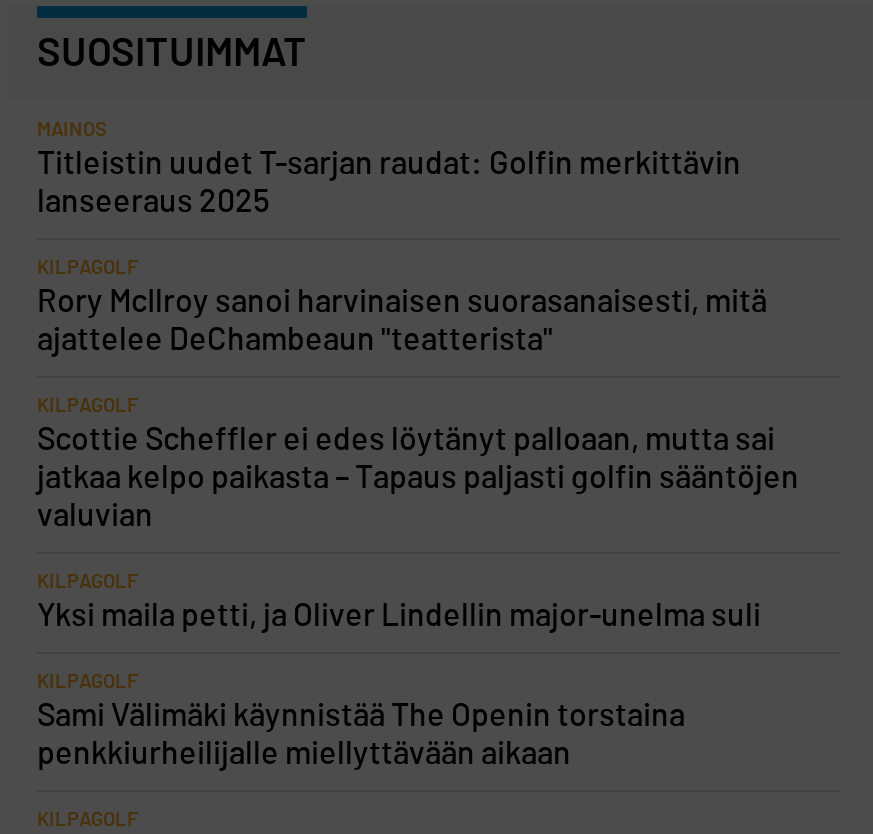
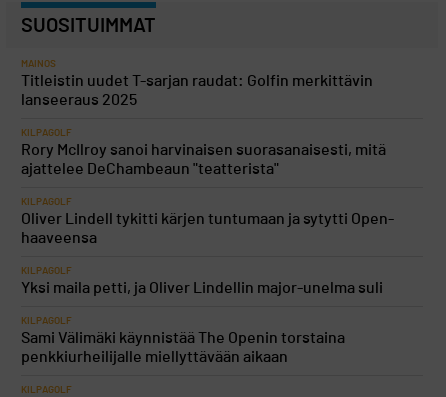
[37,425,799,533] Scottie Scheffler ei edes löytänyt palloaan, mutta sai | jatkaa kelpo paikasta – Tapaus paljasti golfin sääntöjen | valuvian -> [21,211,394,246] Oliver Lindell tykitti kärjen tuntumaan ja sytytti Open- | haaveensa

